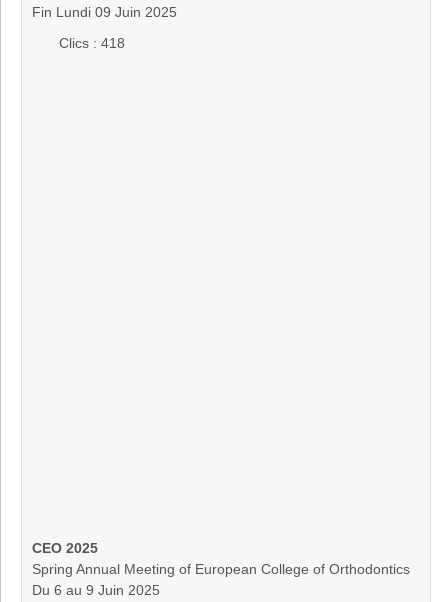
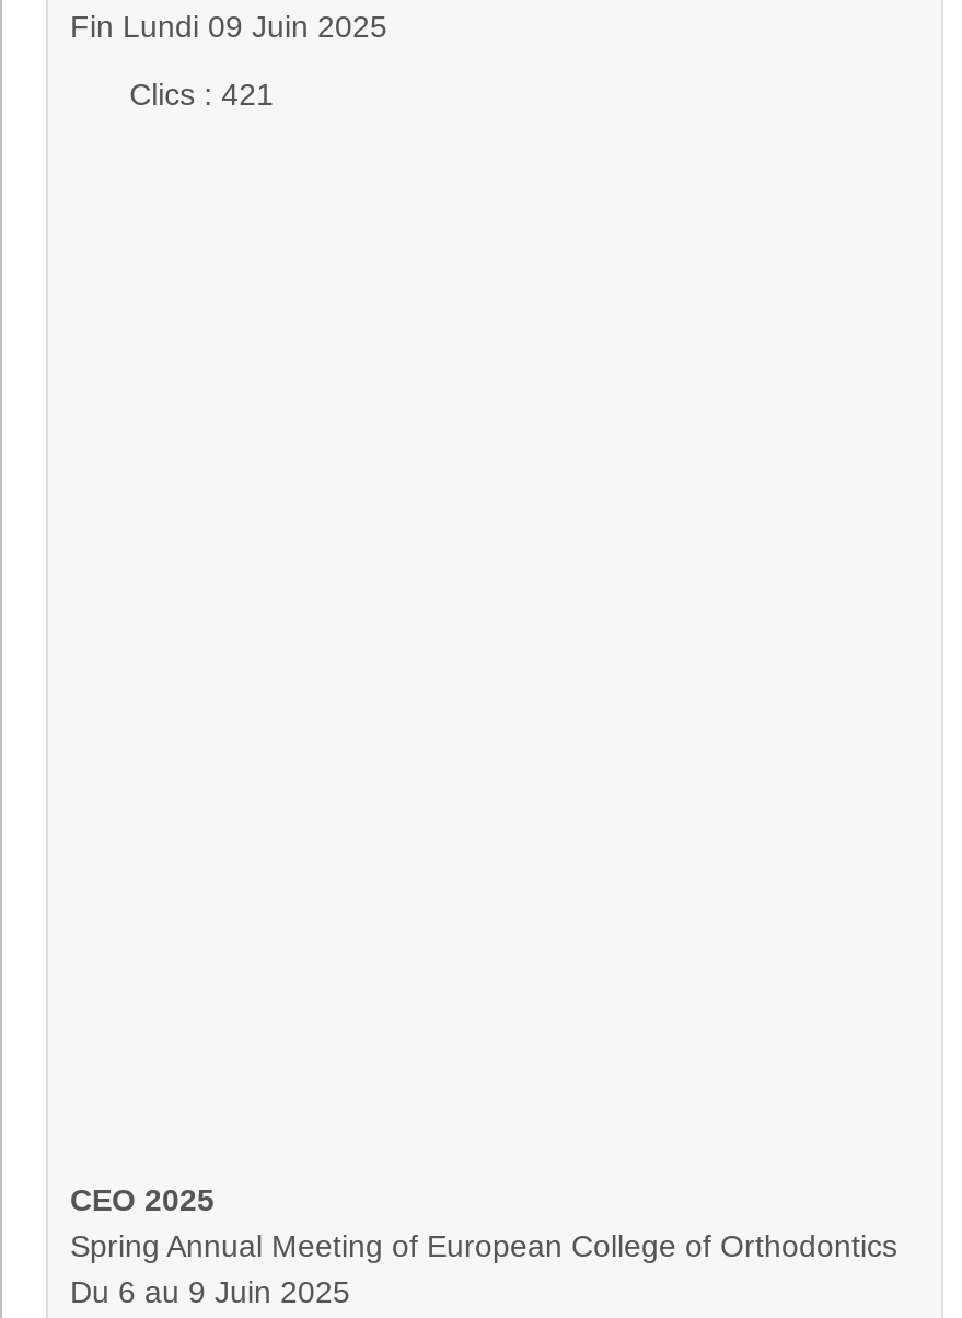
[59,35,125,51] Clics: 418 -> [129,77,274,112] Clics: 421

